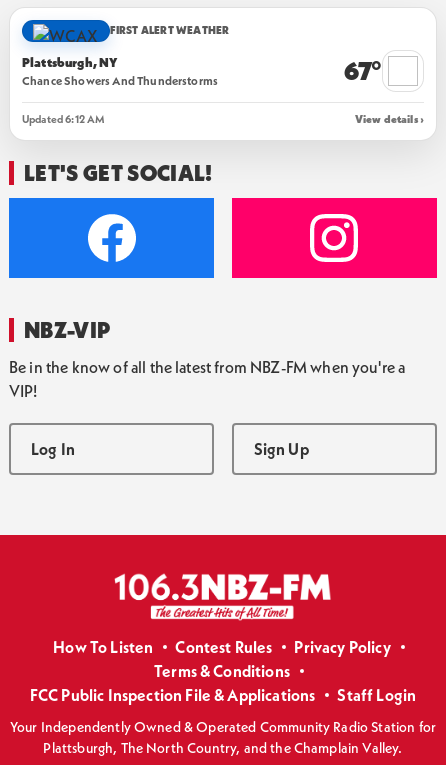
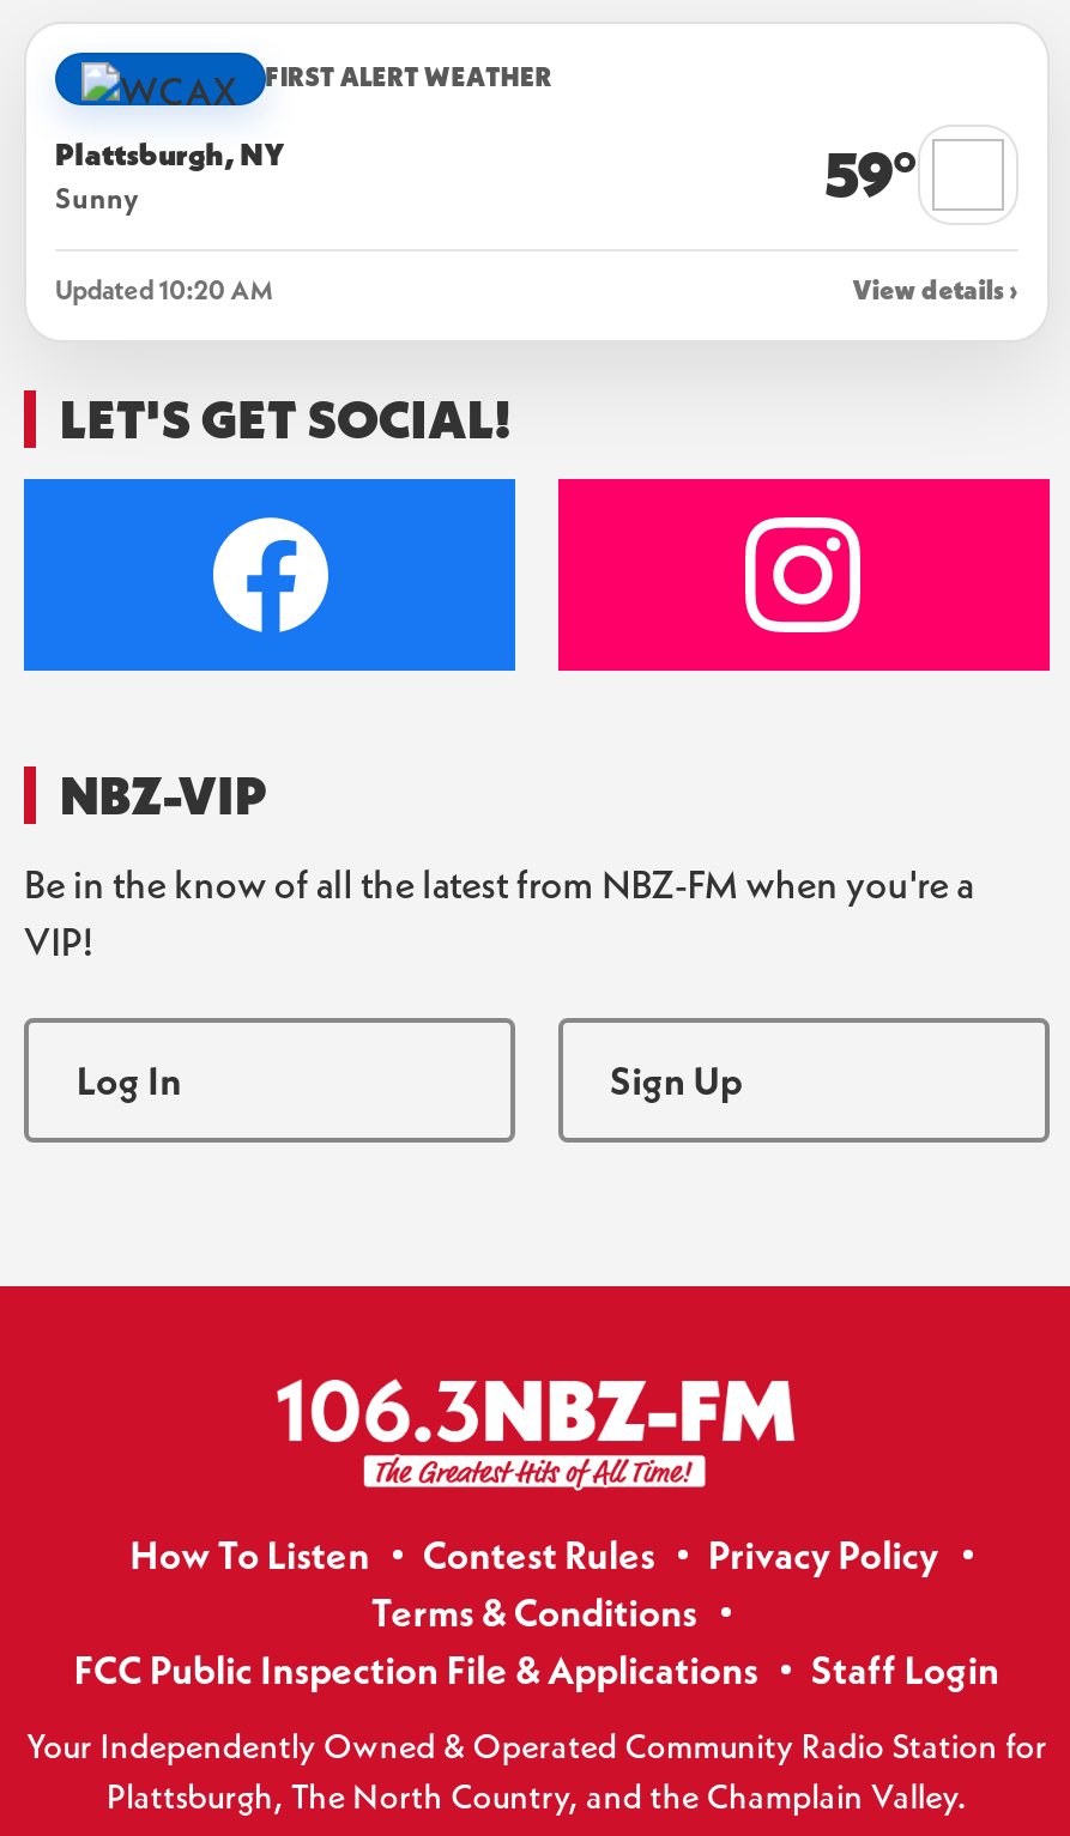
[22,54,382,88] Chance Showers And Thunderstorms | 67° -> [55,134,918,215] Sunny | 59°
[22,112,105,126] Updated 6:12 AM -> [55,273,275,306] Updated 10:20 AM

